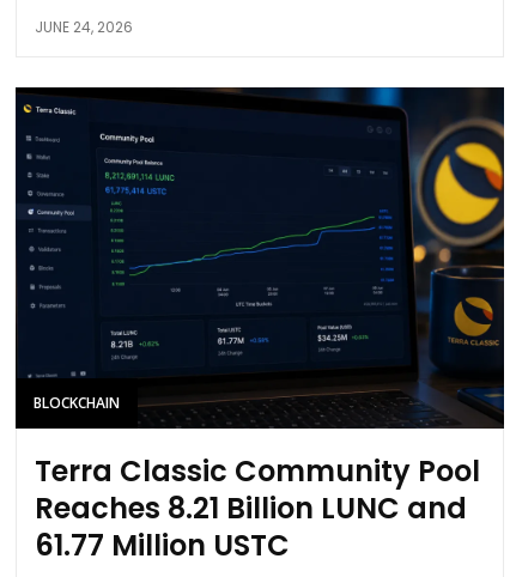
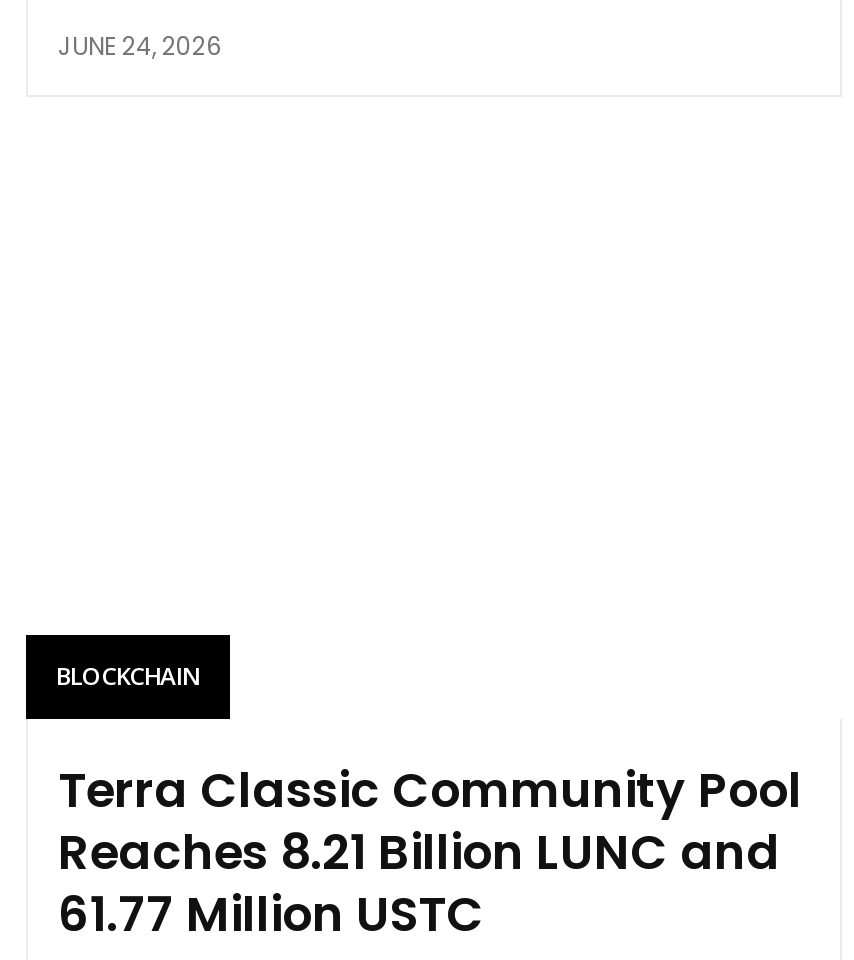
[14,86,505,430] [image] -> none

